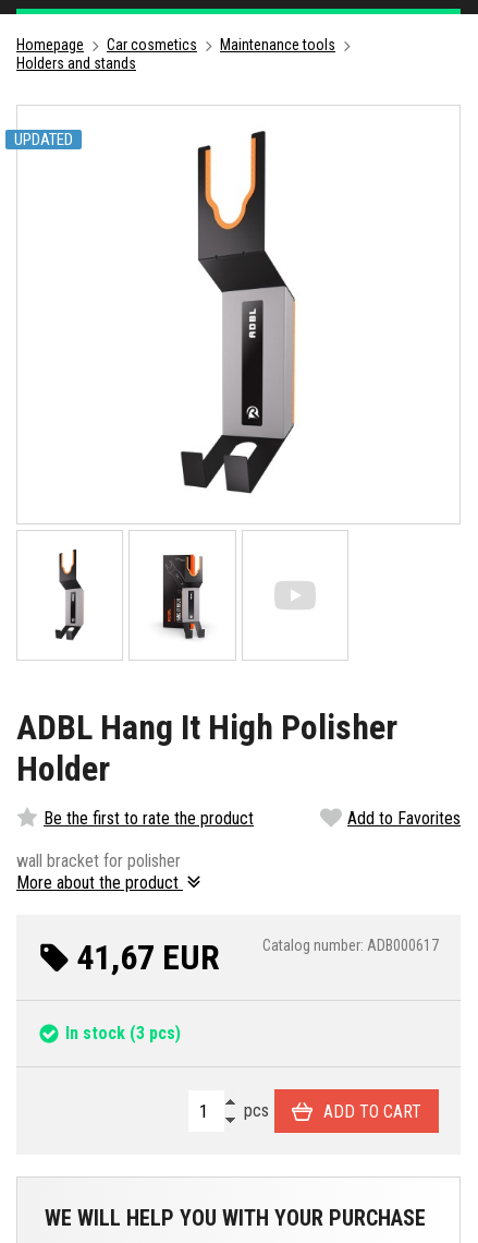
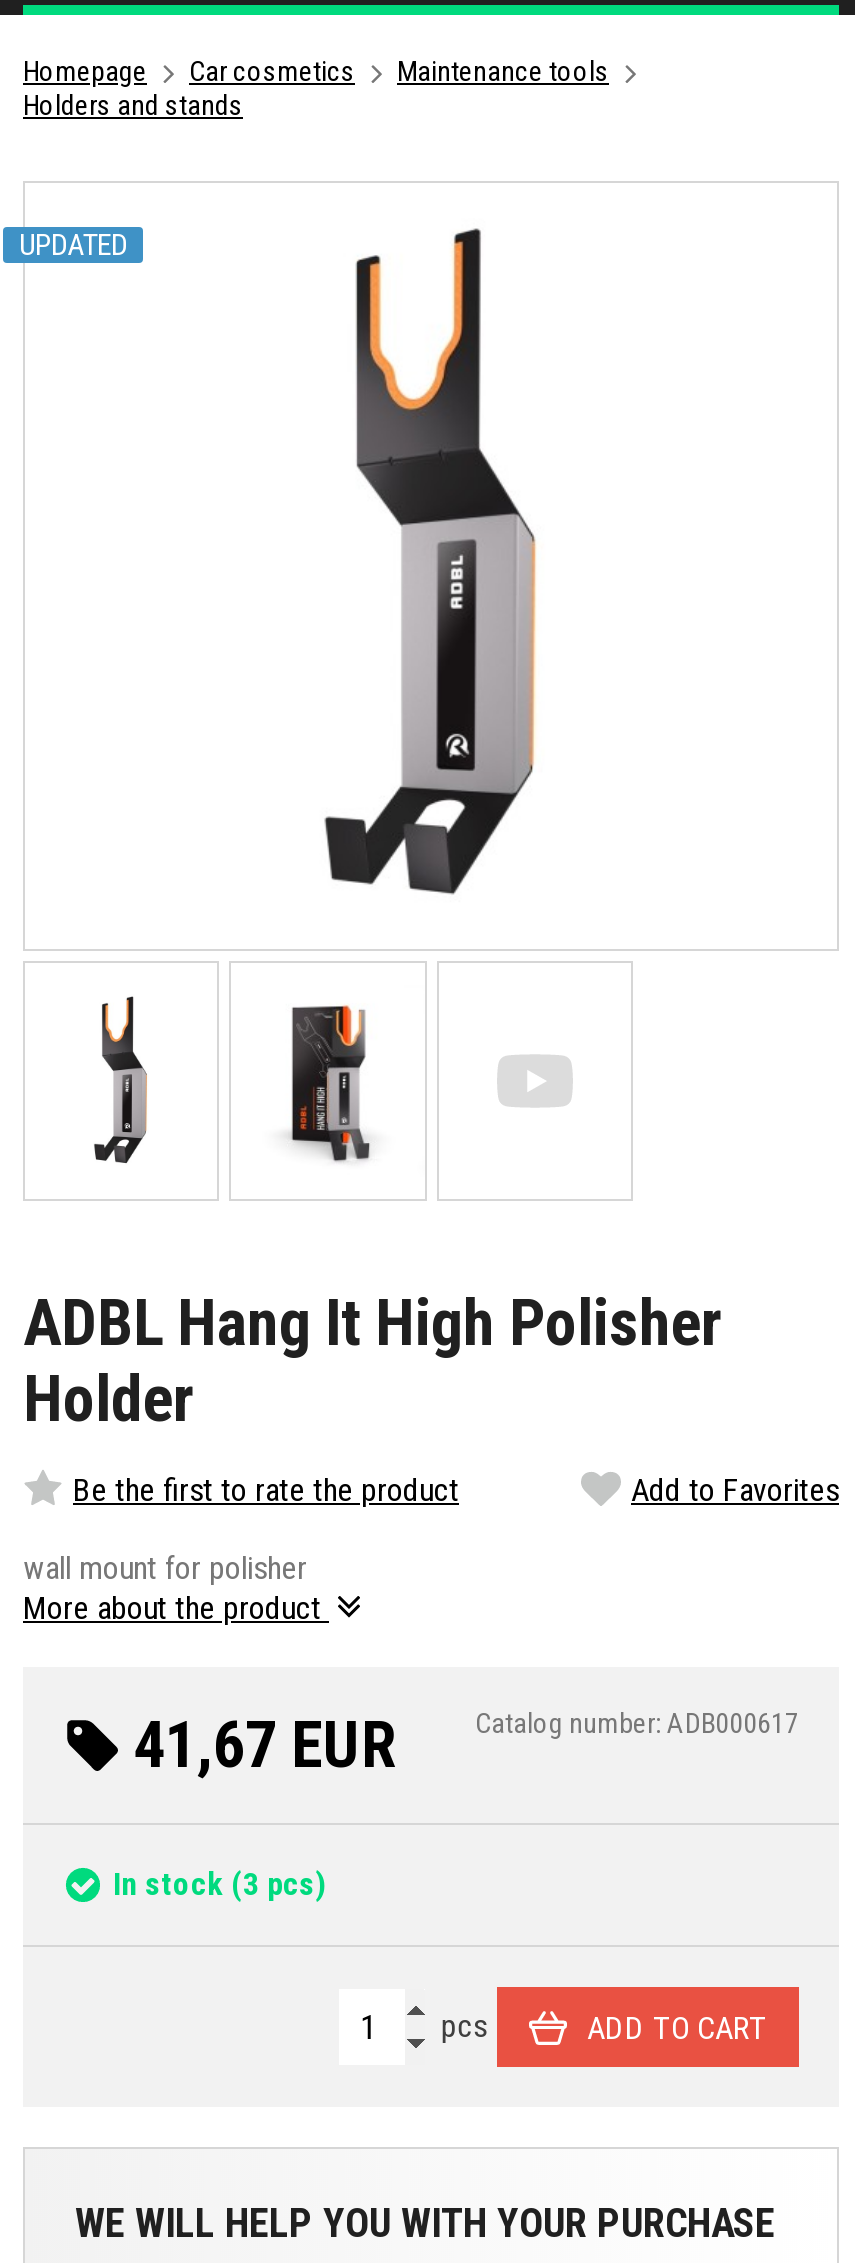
[16,851,181,872] wall bracket for polisher -> [23,1550,307,1588] wall mount for polisher

